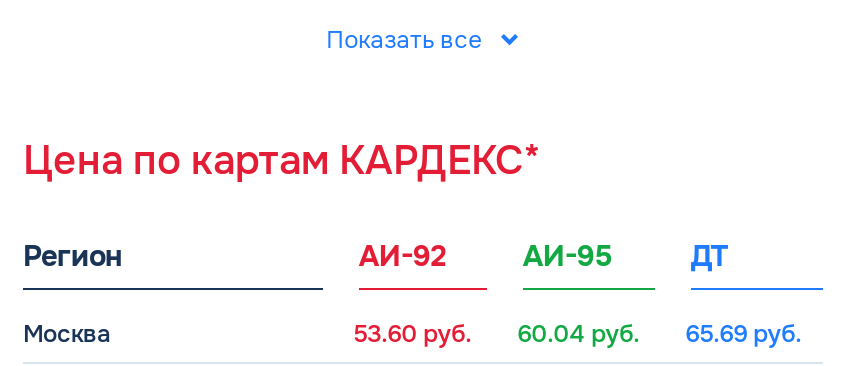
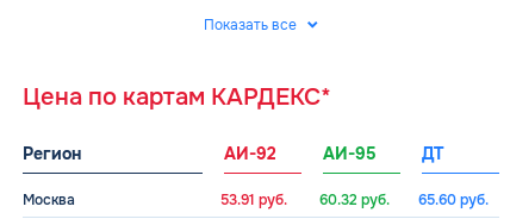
[353,319,471,351] 53.60 руб. -> [221,191,287,210] 53.91 руб.
[517,319,639,351] 60.04 руб. -> [319,191,390,210] 60.32 руб.
[685,319,801,351] 65.69 руб. -> [418,191,489,210] 65.60 руб.

